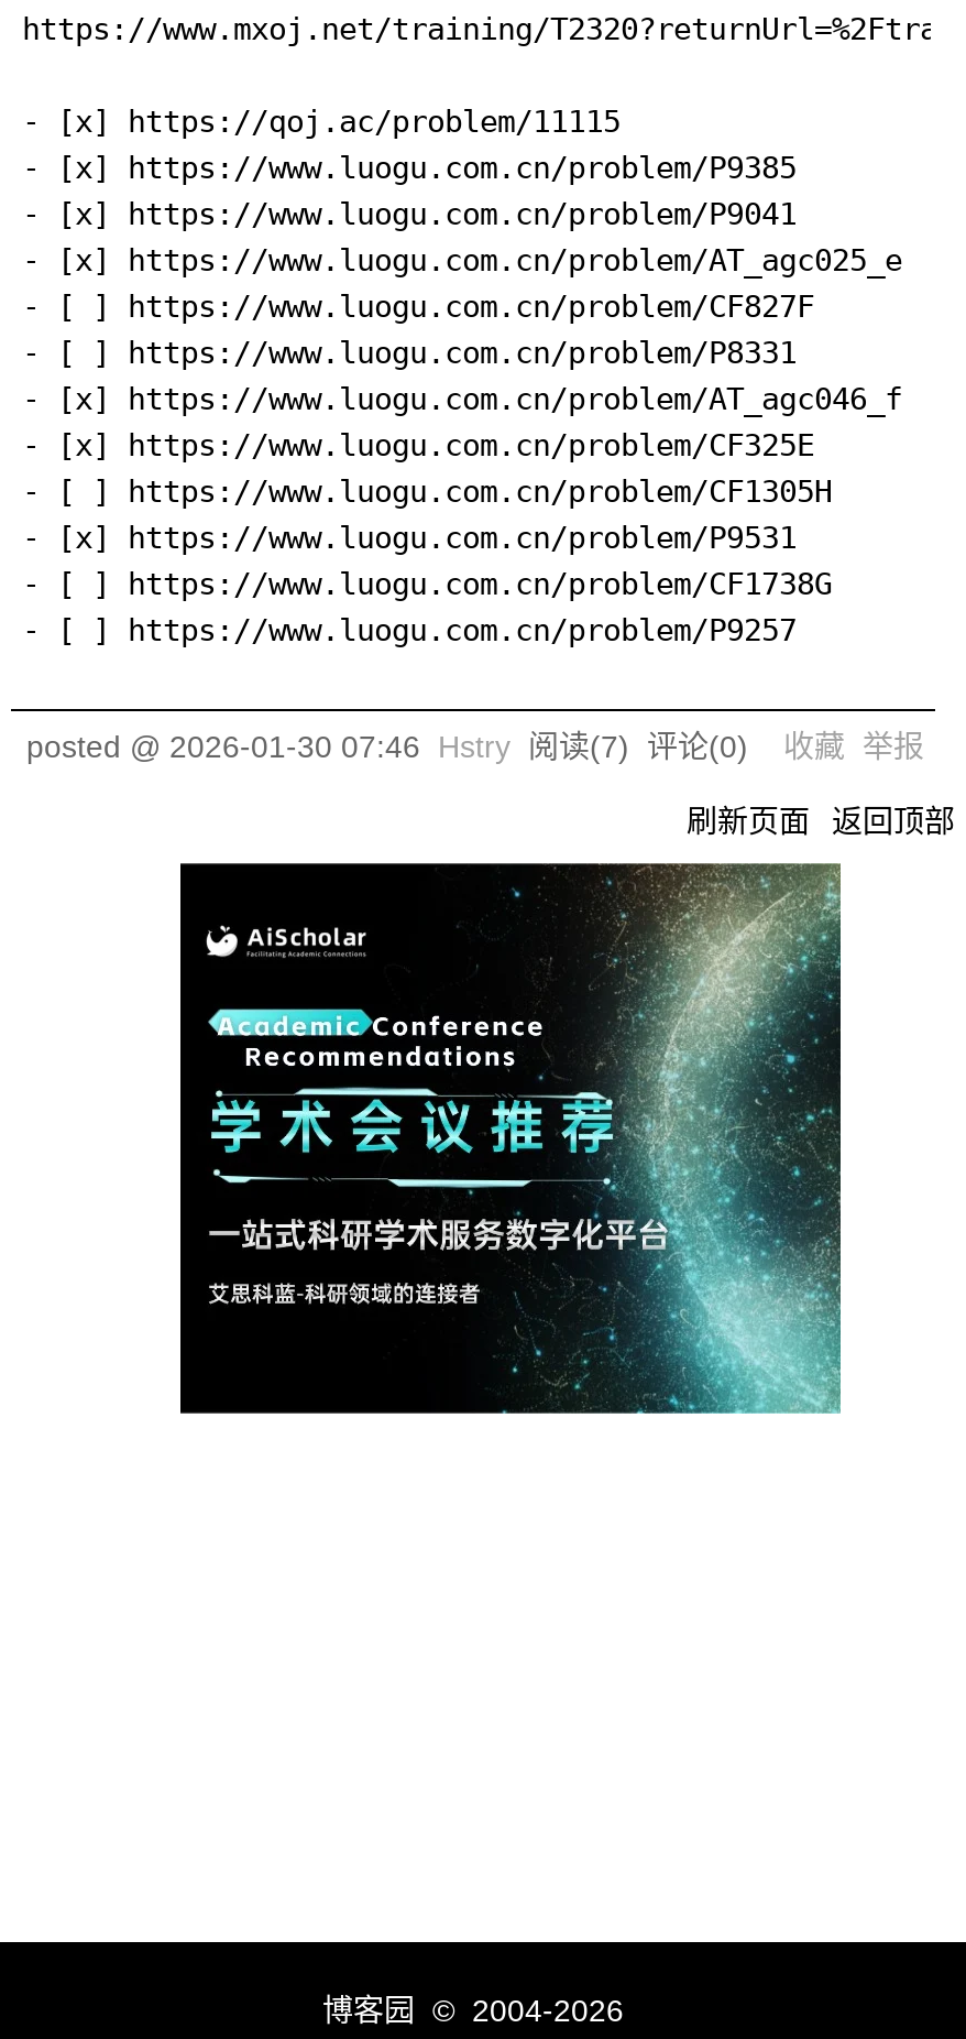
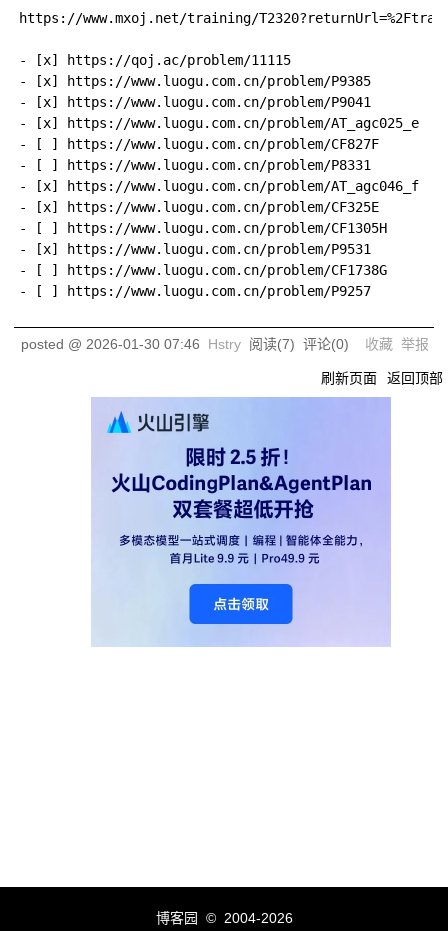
[178,861,843,1416] [image] -> [91,397,391,647] [image]

